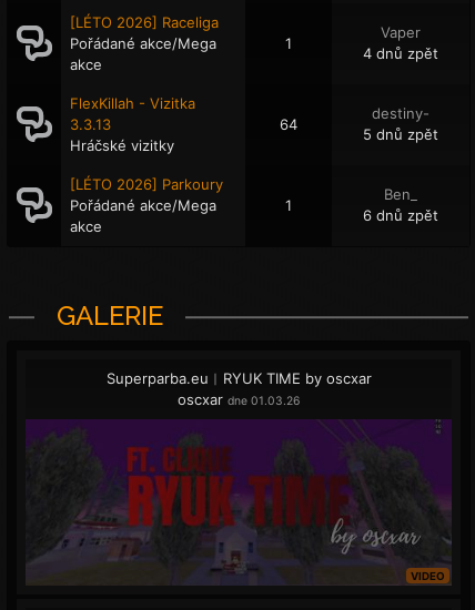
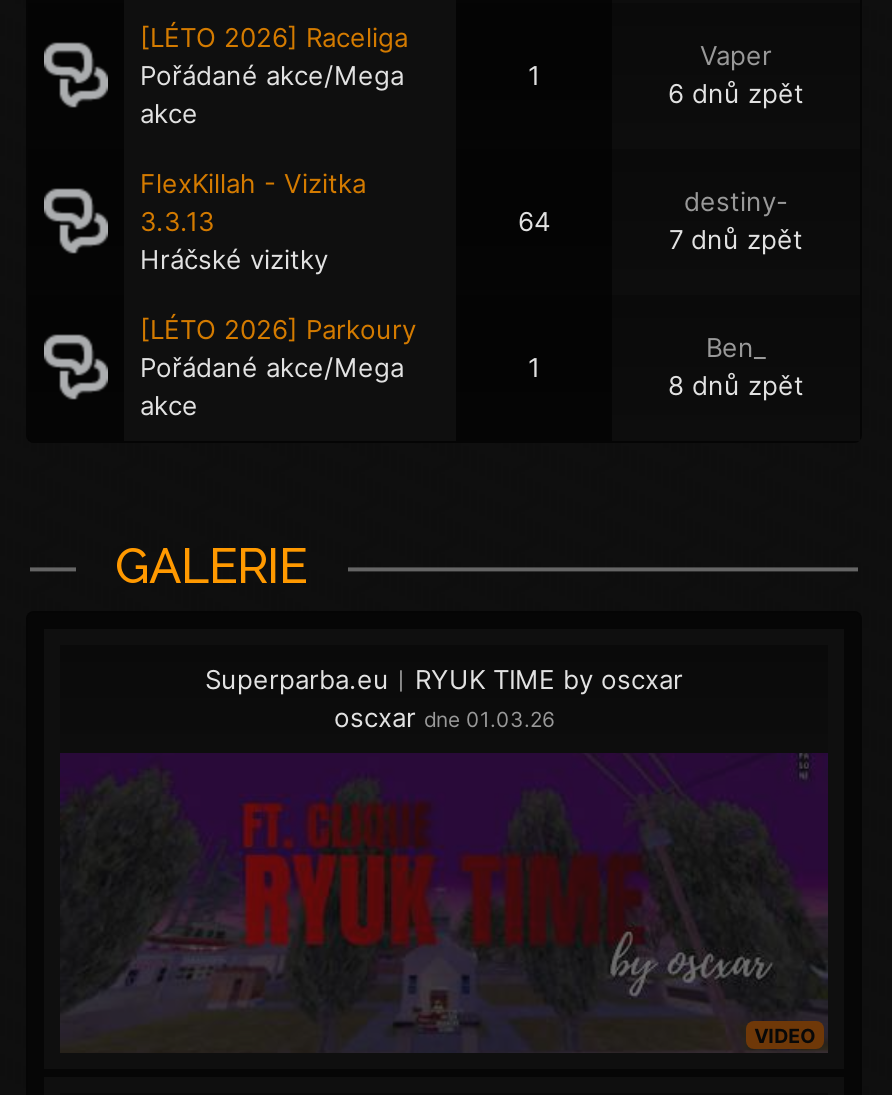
[363,45,438,62] 4 dnů zpět -> [668,77,804,109] 6 dnů zpět
[363,126,438,143] 5 dnů zpět -> [669,223,803,255] 7 dnů zpět
[363,207,438,224] 6 dnů zpět -> [668,369,804,401] 8 dnů zpět

